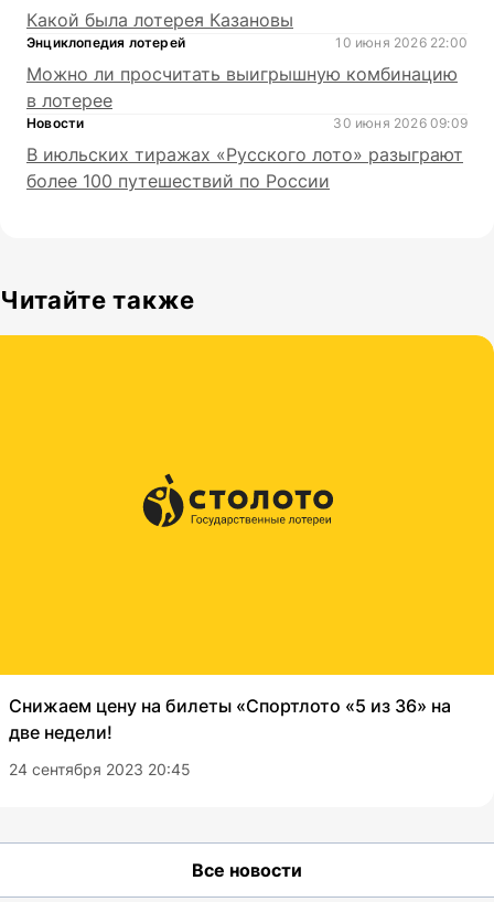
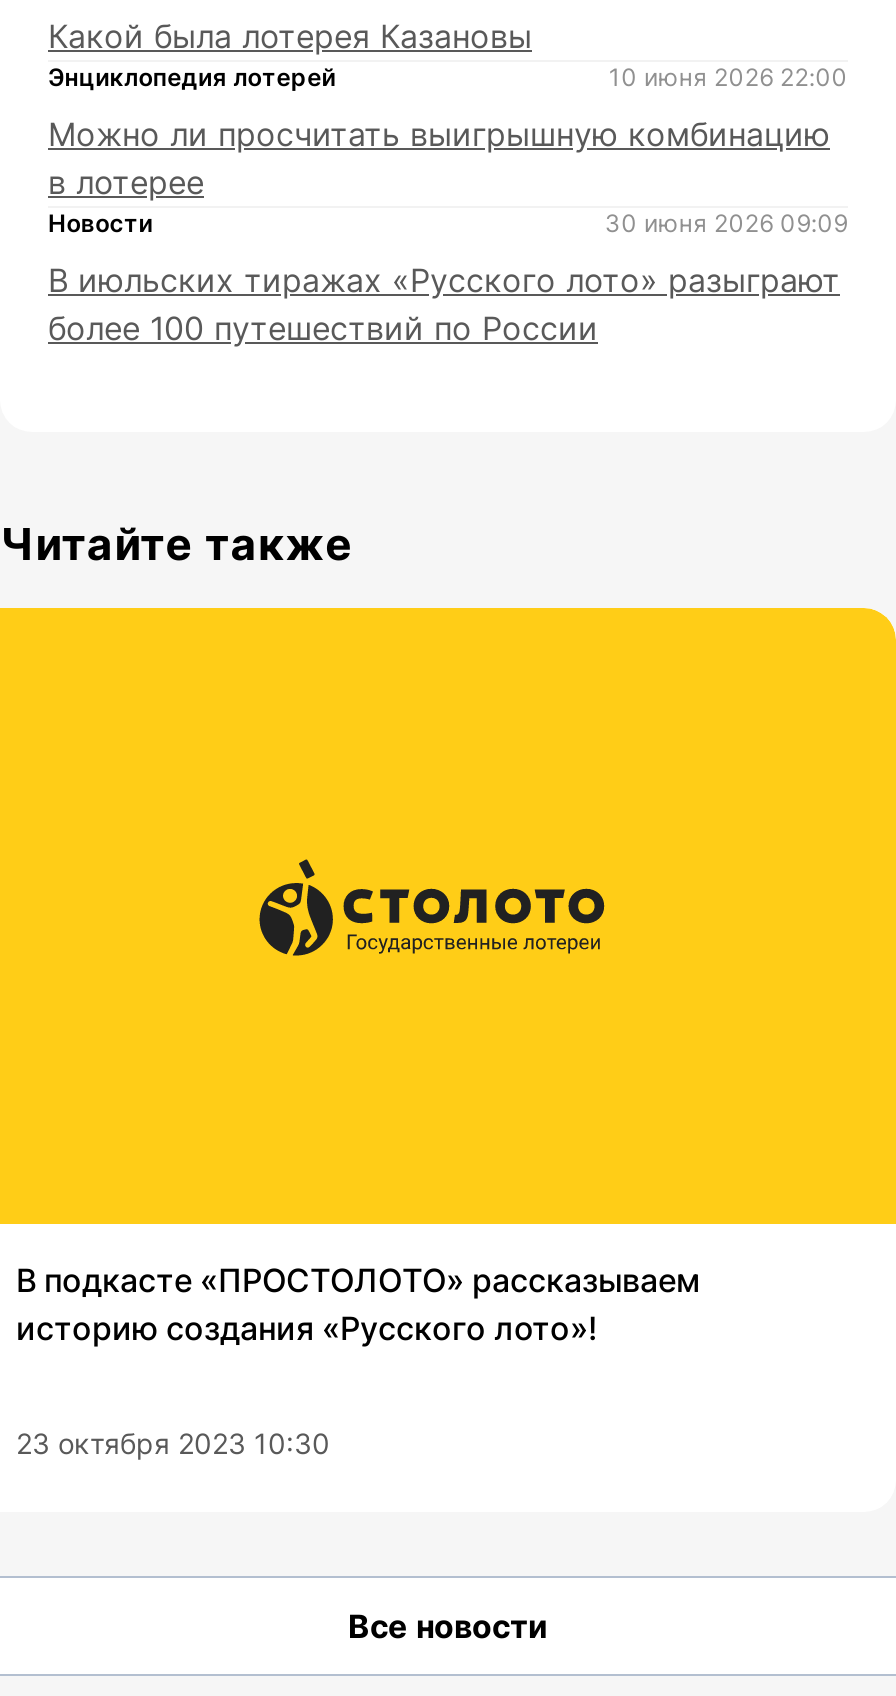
[9,695,451,743] Снижаем цену на билеты «Спортлото «5 из 36» на | две недели! -> [16,1260,700,1348] В подкасте «ПРОСТОЛОТО» рассказываем | историю создания «Русского лото»!
[9,760,191,779] 24 сентября 2023 20:45 -> [16,1426,330,1460] 23 октября 2023 10:30

